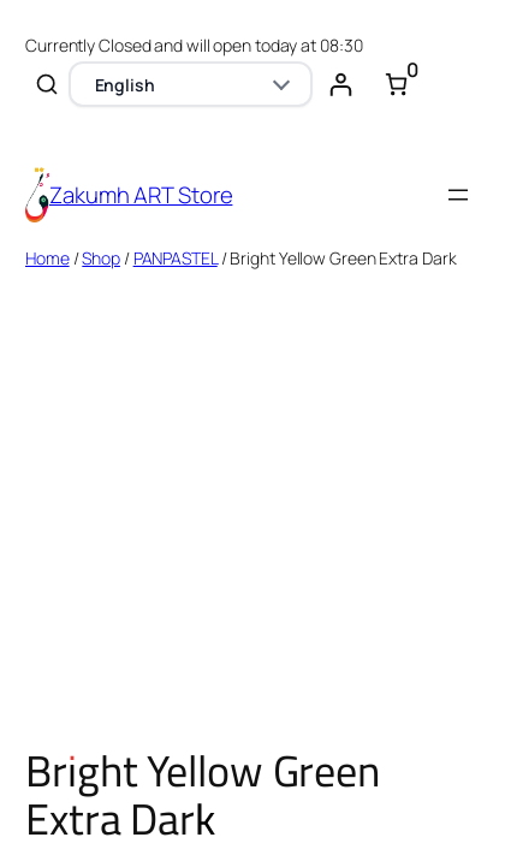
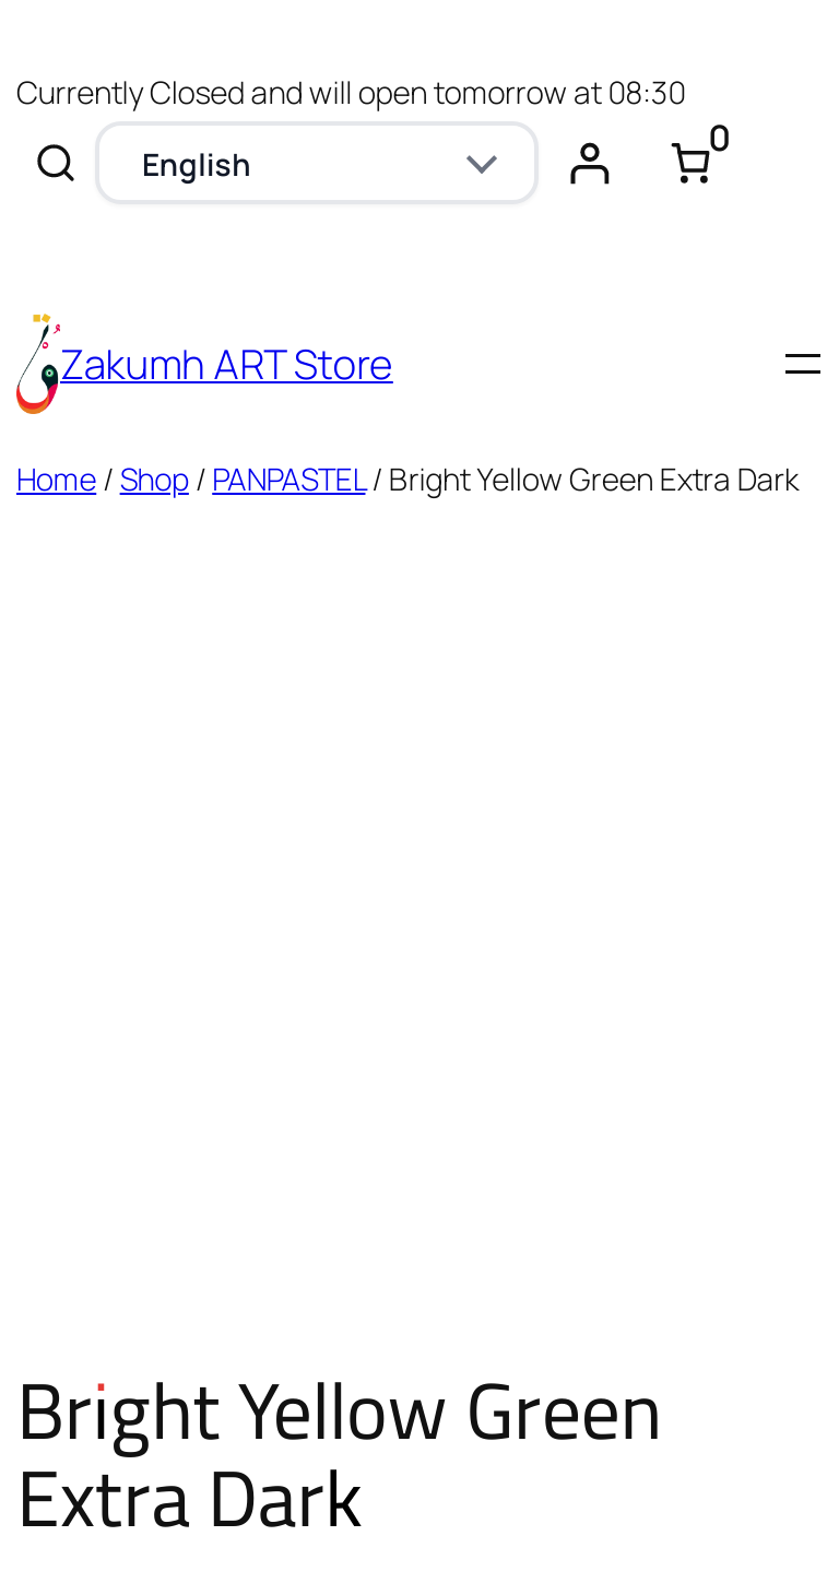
[25,34,363,57] Currently Closed and will open today at 08:30 -> [16,71,685,113] Currently Closed and will open tomorrow at 08:30

